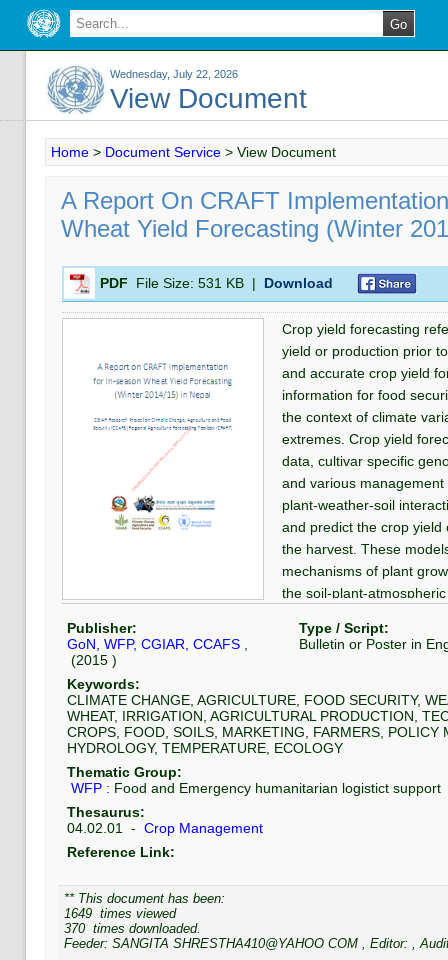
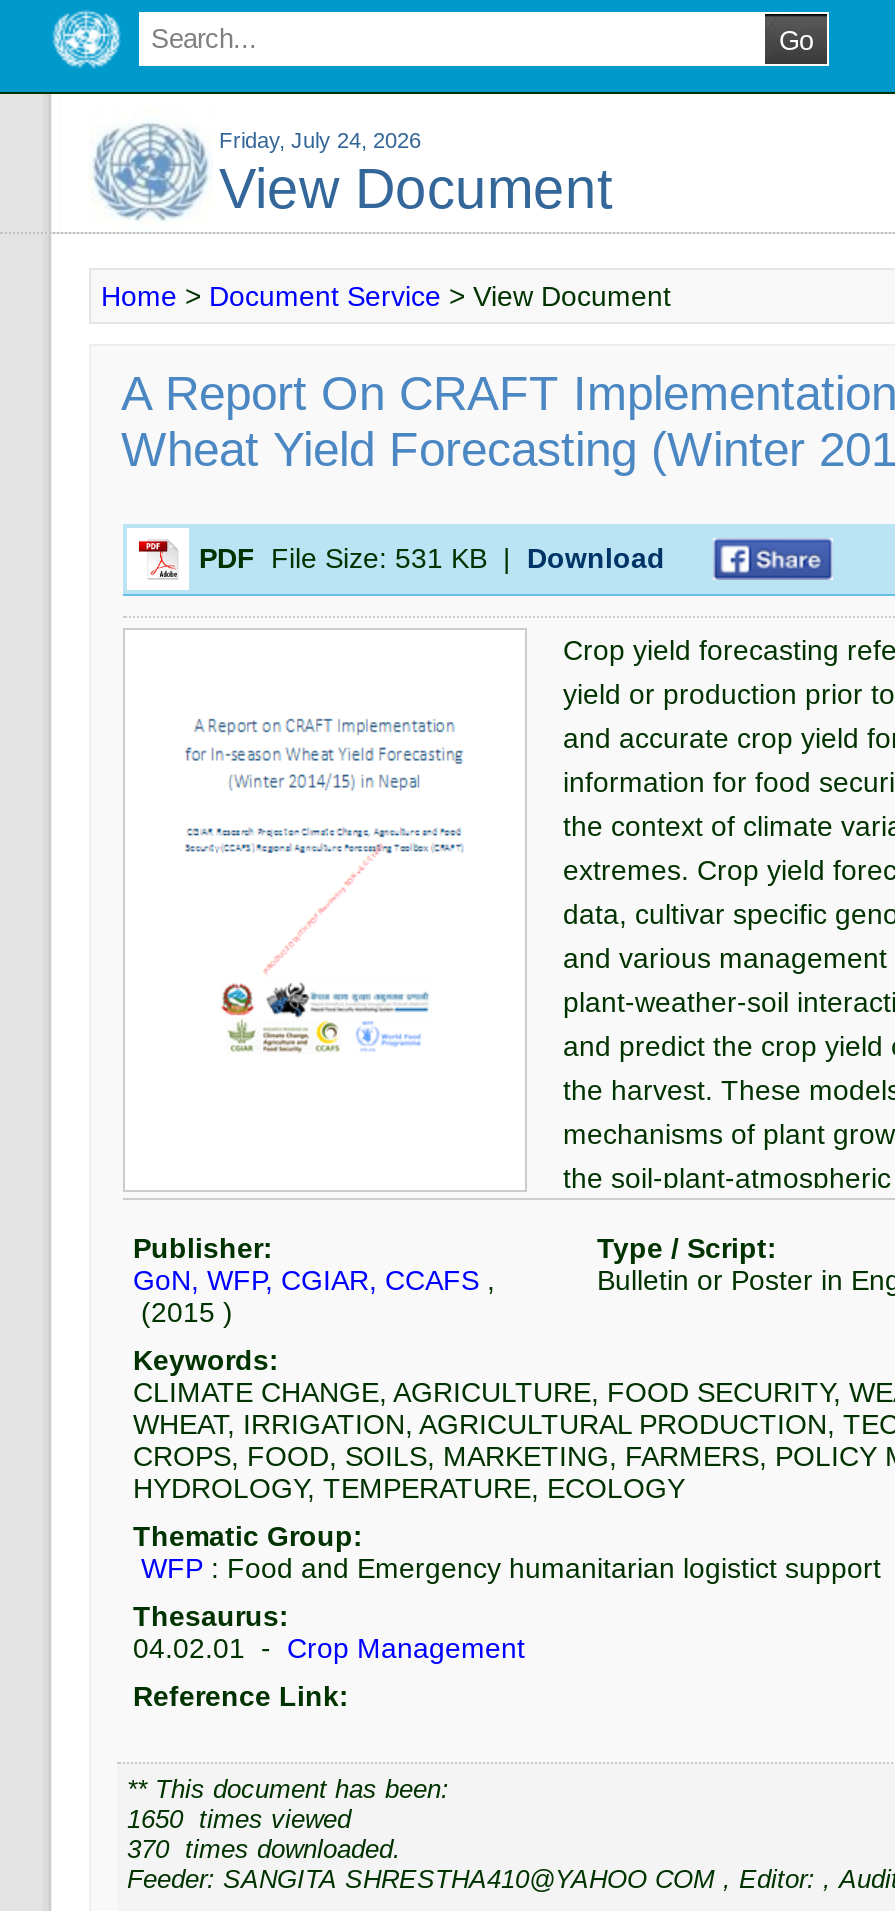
[110,68,238,80] Wednesday, July 22, 2026 -> [219,128,421,152] Friday, July 24, 2026
[64,906,176,921] 1649 times viewed -> [127,1804,351,1834] 1650 times viewed

